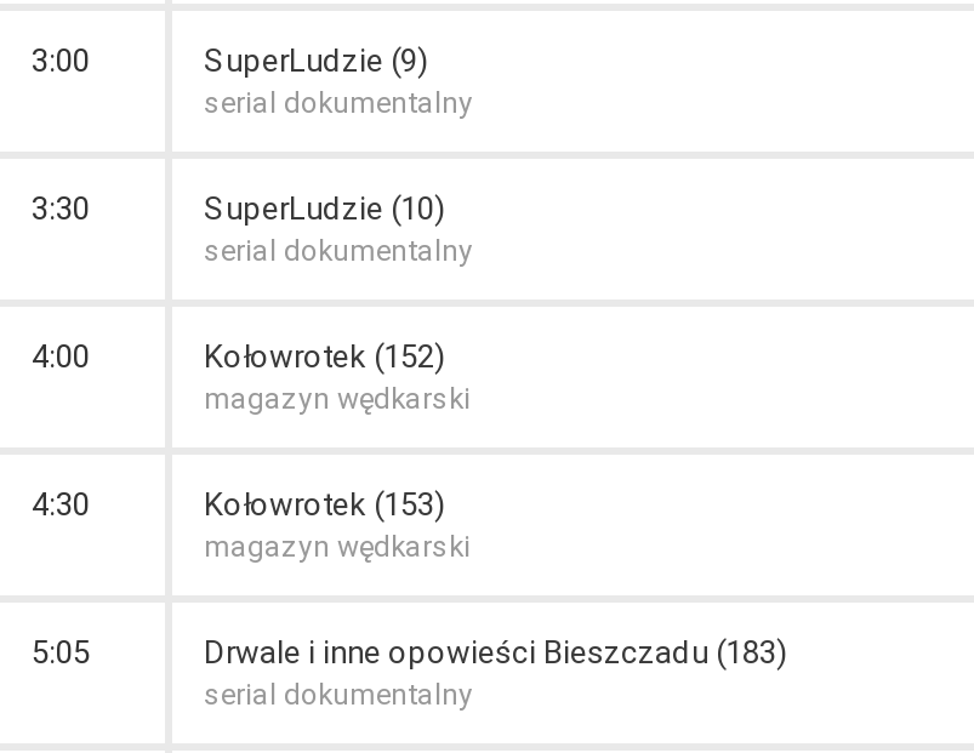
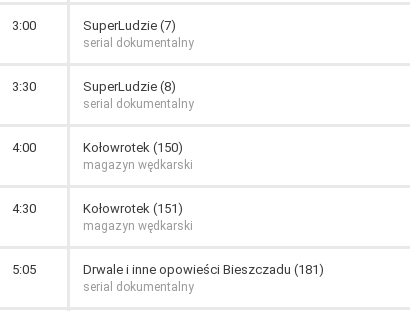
[204,42,429,79] SuperLudzie (9) -> [83,18,176,33] SuperLudzie (7)
[204,190,446,227] SuperLudzie (10) -> [83,79,176,94] SuperLudzie (8)
[204,338,446,375] Kołowrotek (152) -> [83,140,183,155] Kołowrotek (150)
[204,486,446,523] Kołowrotek (153) -> [83,201,183,216] Kołowrotek (151)
[204,634,788,671] Drwale i inne opowieści Bieszczadu (183) -> [83,262,324,277] Drwale i inne opowieści Bieszczadu (181)

